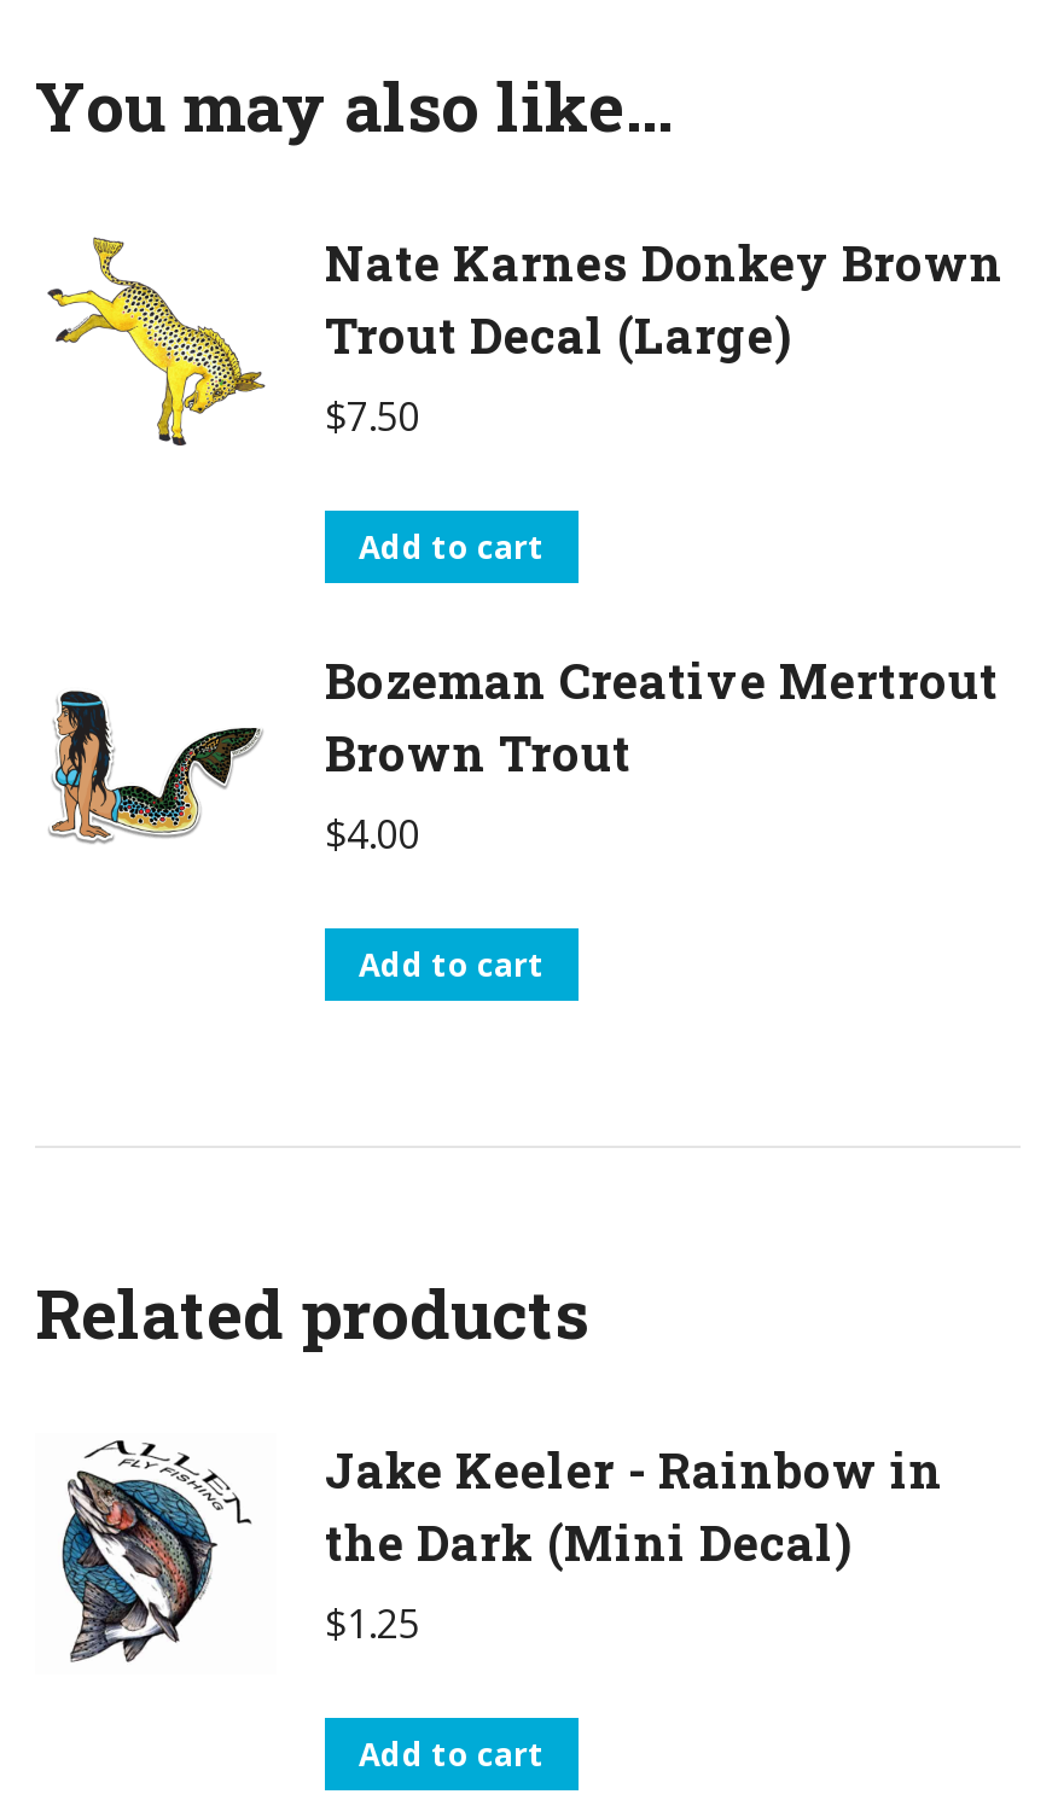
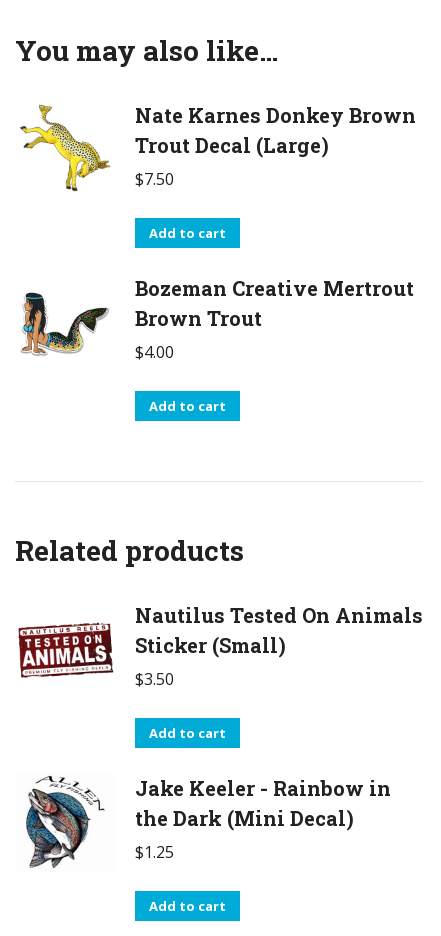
none -> [18,602,423,742] [image] | Nautilus Tested On Animals | Sticker (Small) | $3.50 | Add to cart

